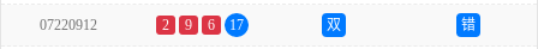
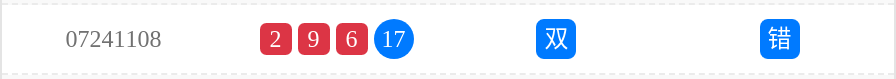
[39,17,97,33] 07220912 -> [66,25,162,53] 07241108

